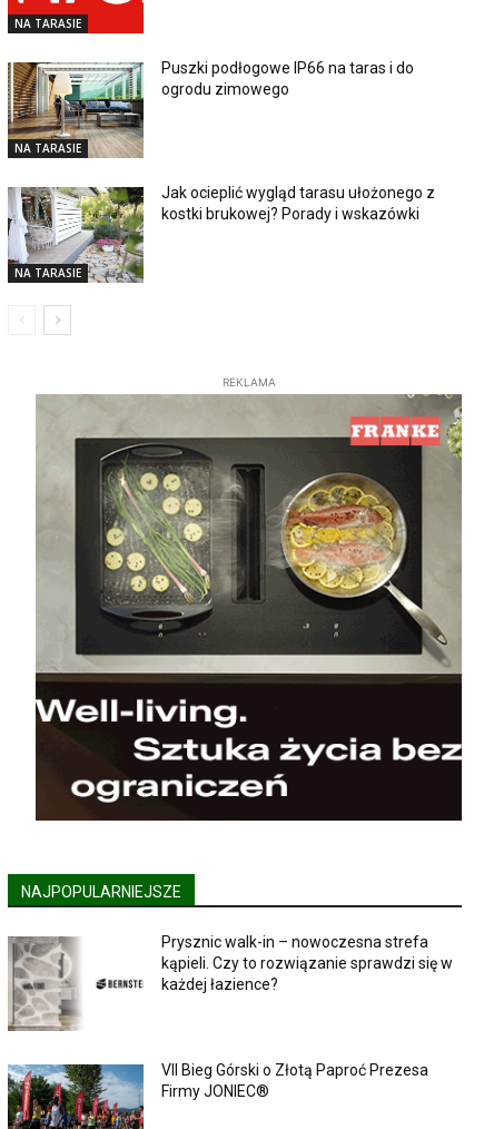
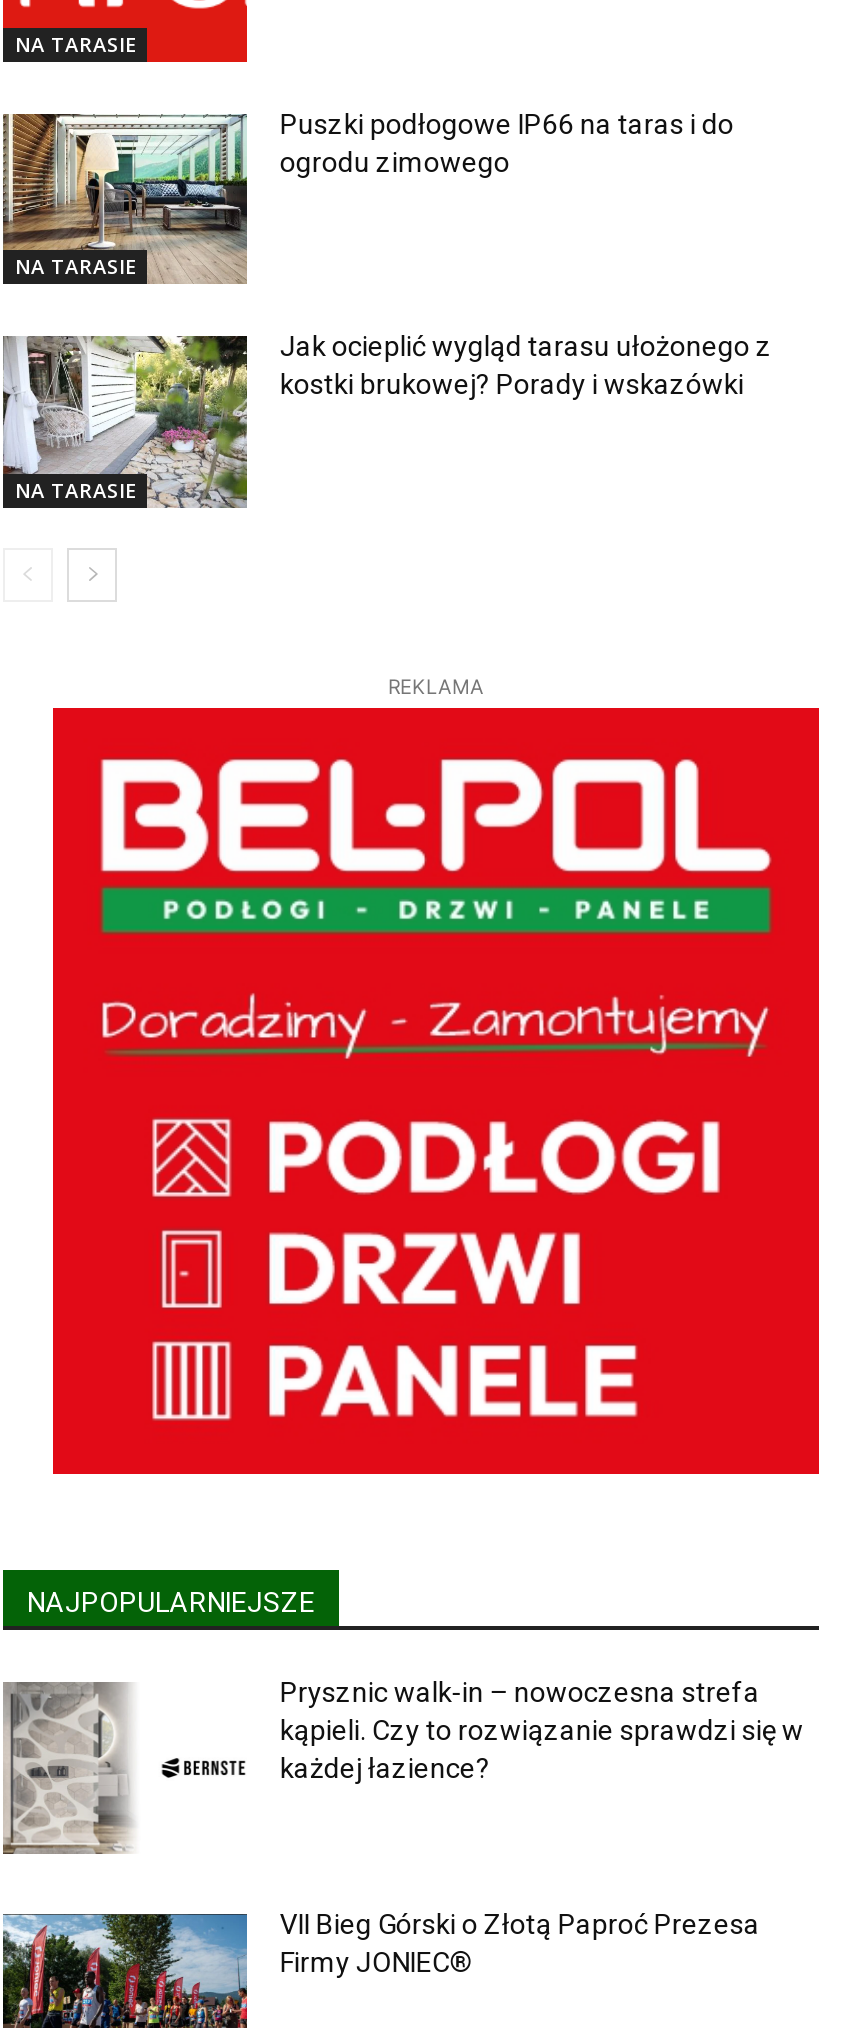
[34,393,463,822] [image] -> [51,706,821,1476] [image]

